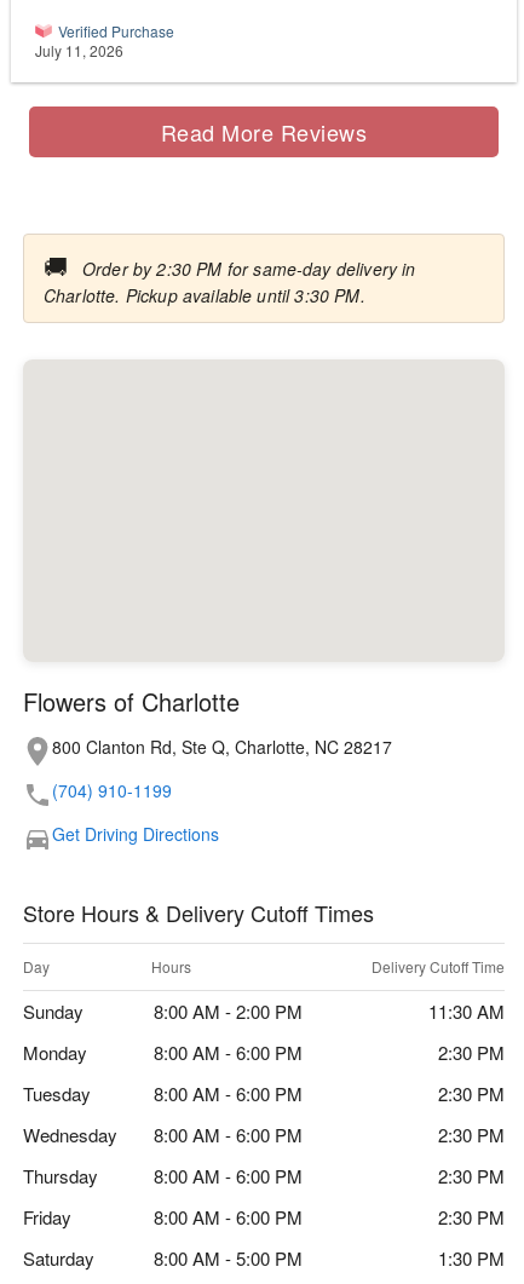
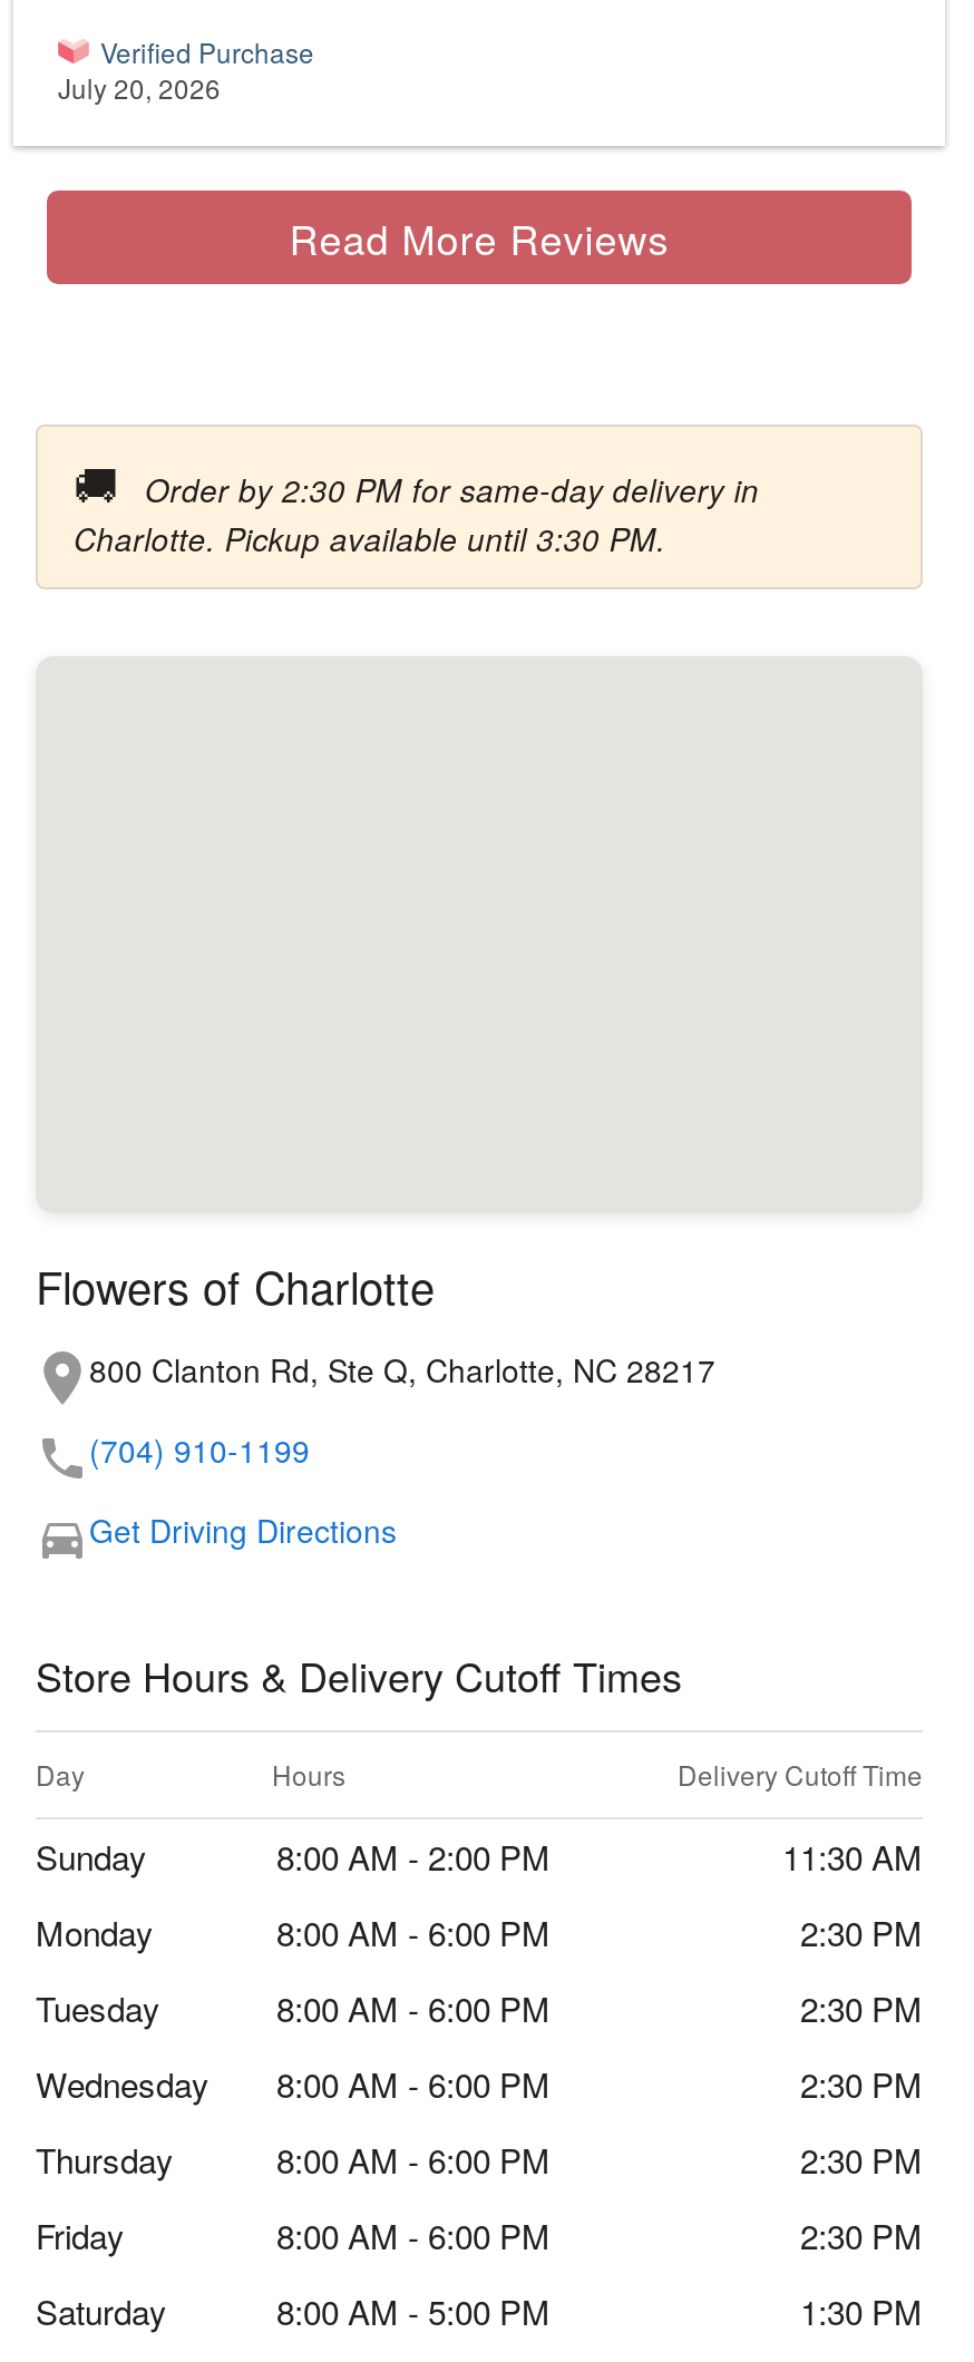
[35,40,123,61] July 11, 2026 -> [58,68,221,106] July 20, 2026

